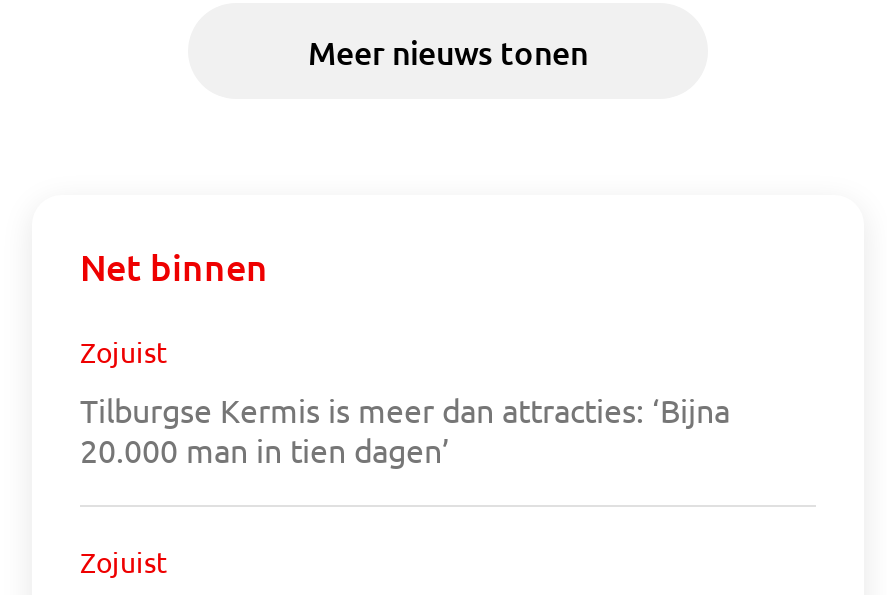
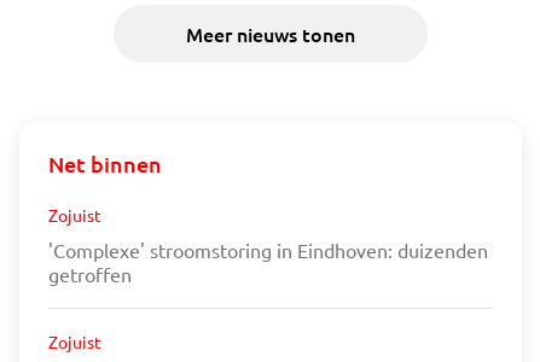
[80,389,730,469] Tilburgse Kermis is meer dan attracties: ‘Bijna | 20.000 man in tien dagen’ -> [48,238,488,286] 'Complexe' stroomstoring in Eindhoven: duizenden | getroffen

